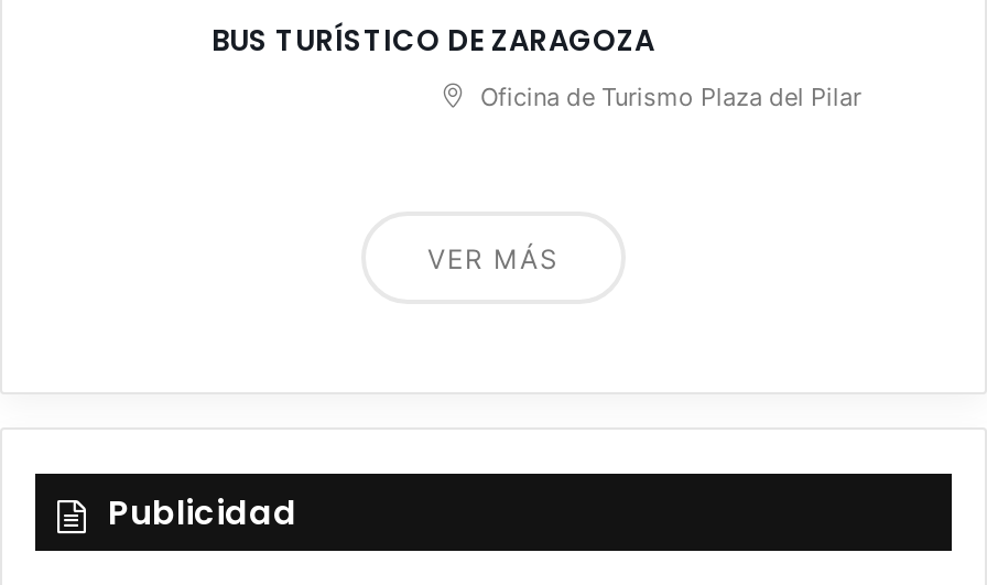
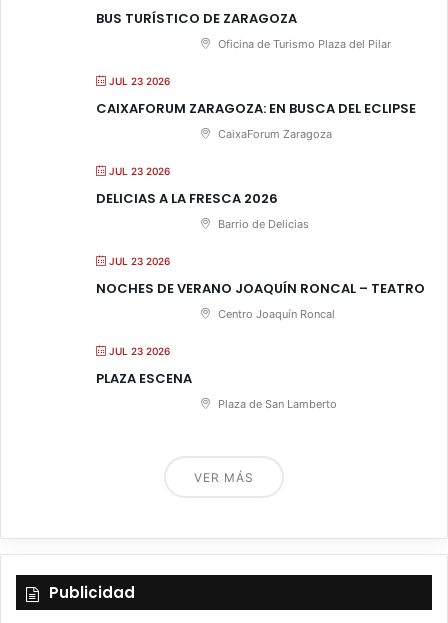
none -> [96,75,425,411] JUL 23 2026 | CAIXAFORUM ZARAGOZA: EN BUSCA DEL ECLIPSE | CaixaForum Zaragoza | JUL 23 2026 | DELICIAS A LA FRESCA 2026 | Barrio de Delicias | JUL 23 2026 | NOCHES DE VERANO JOAQUÍN RONCAL – TEATRO | Centro Joaquín Roncal | JUL 23 2026 | PLAZA ESCENA | Plaza de San Lamberto

